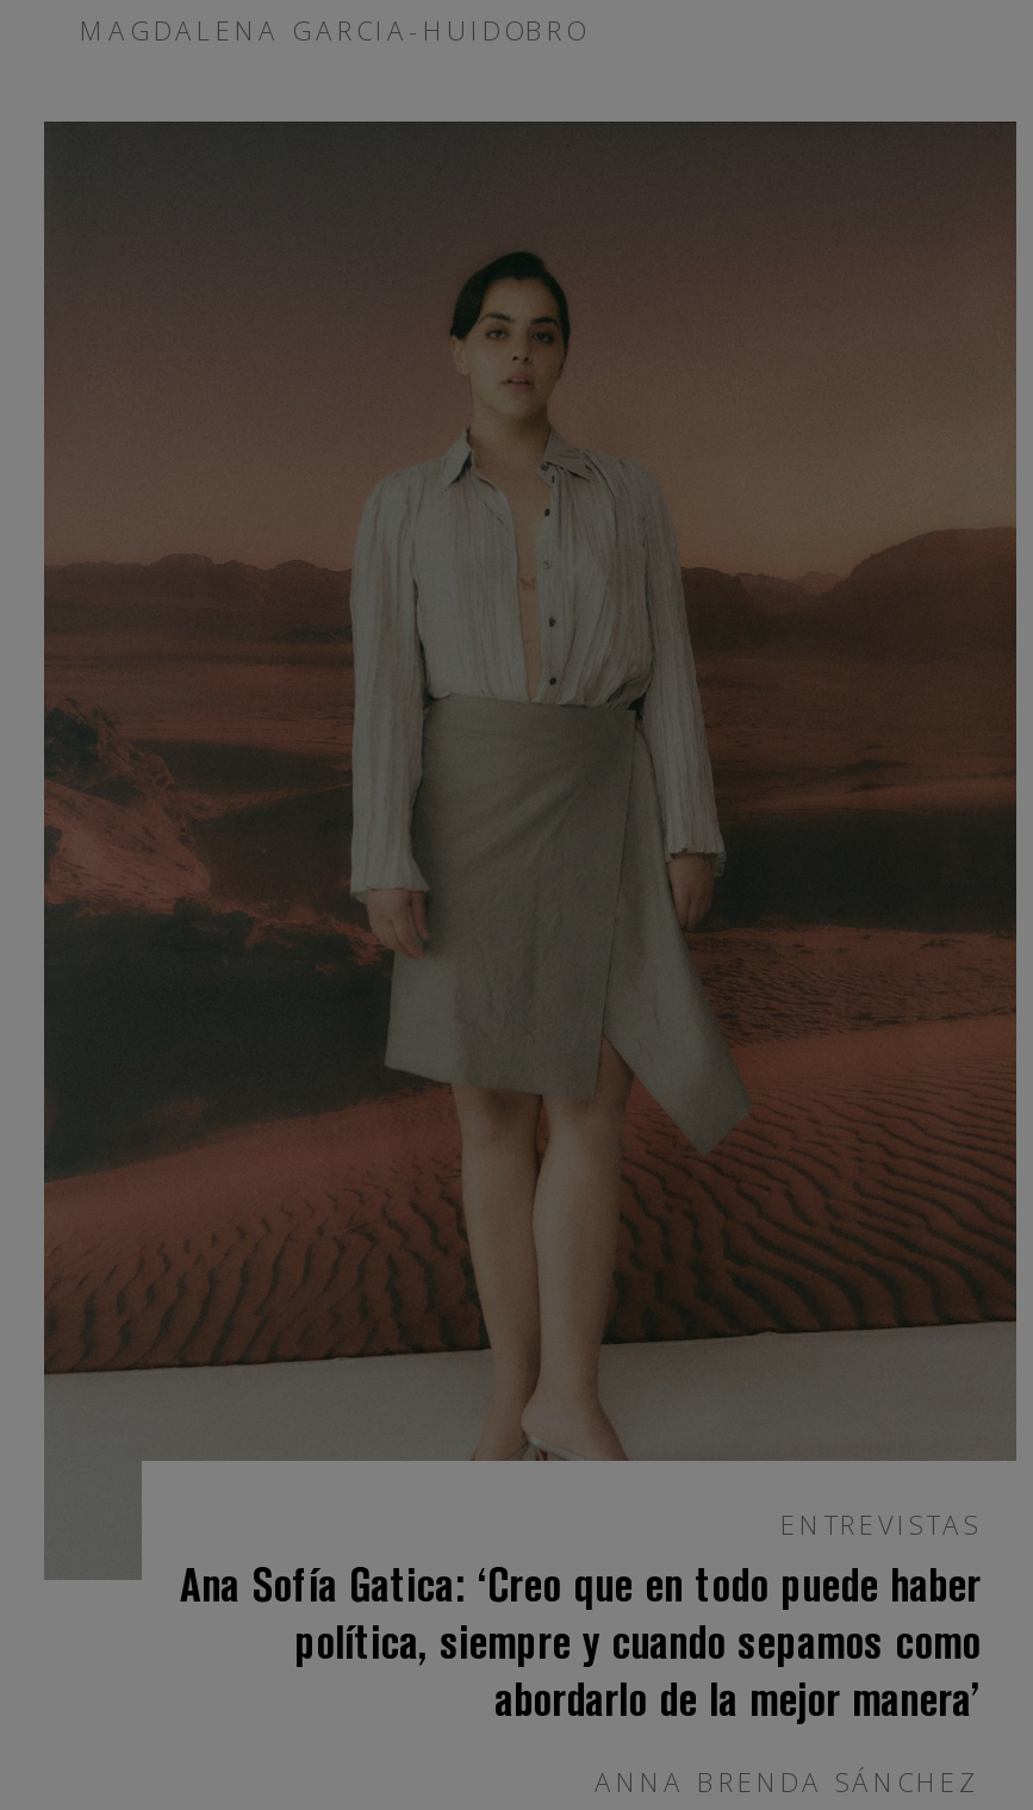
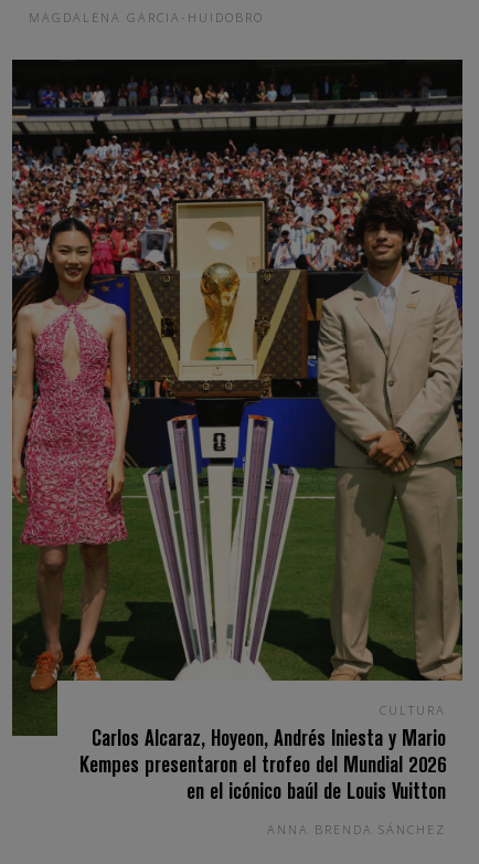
[42,122,1019,1728] [image] | ENTREVISTAS | Ana Sofía Gatica: ‘Creo que en todo puede haber | política, siempre y cuando sepamos como | abordarlo de la mejor manera’ -> [11,61,464,805] [image] | CULTURA | Carlos Alcaraz, Hoyeon, Andrés Iniesta y Mario | Kempes presentaron el trofeo del Mundial 2026 | en el icónico baúl de Louis Vuitton

